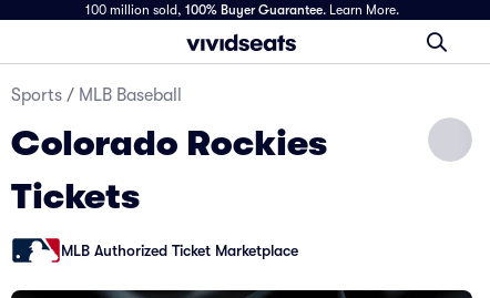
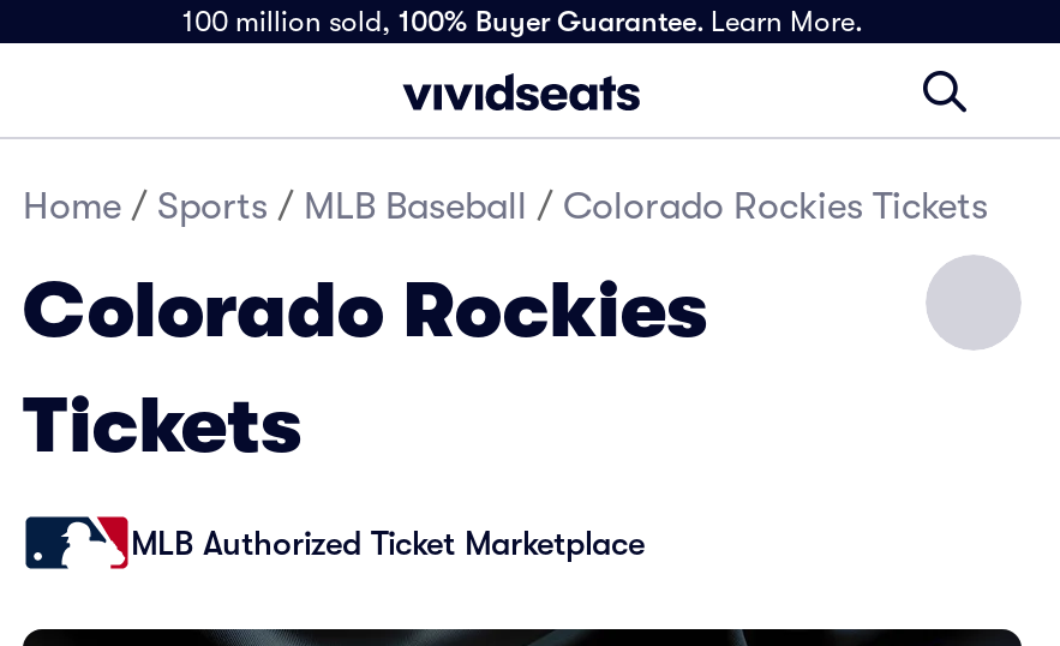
[11,85,182,105] Sports / MLB Baseball -> [23,185,988,228] Home / Sports / MLB Baseball / Colorado Rockies Tickets

